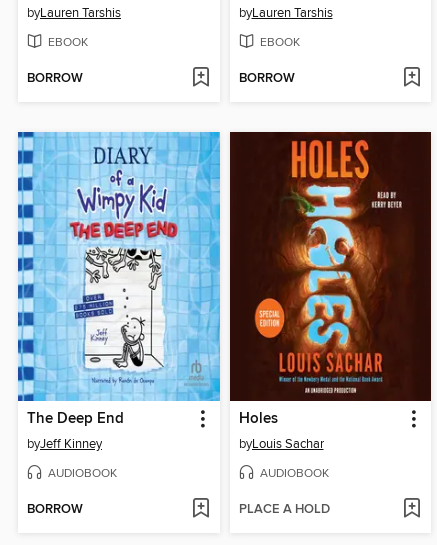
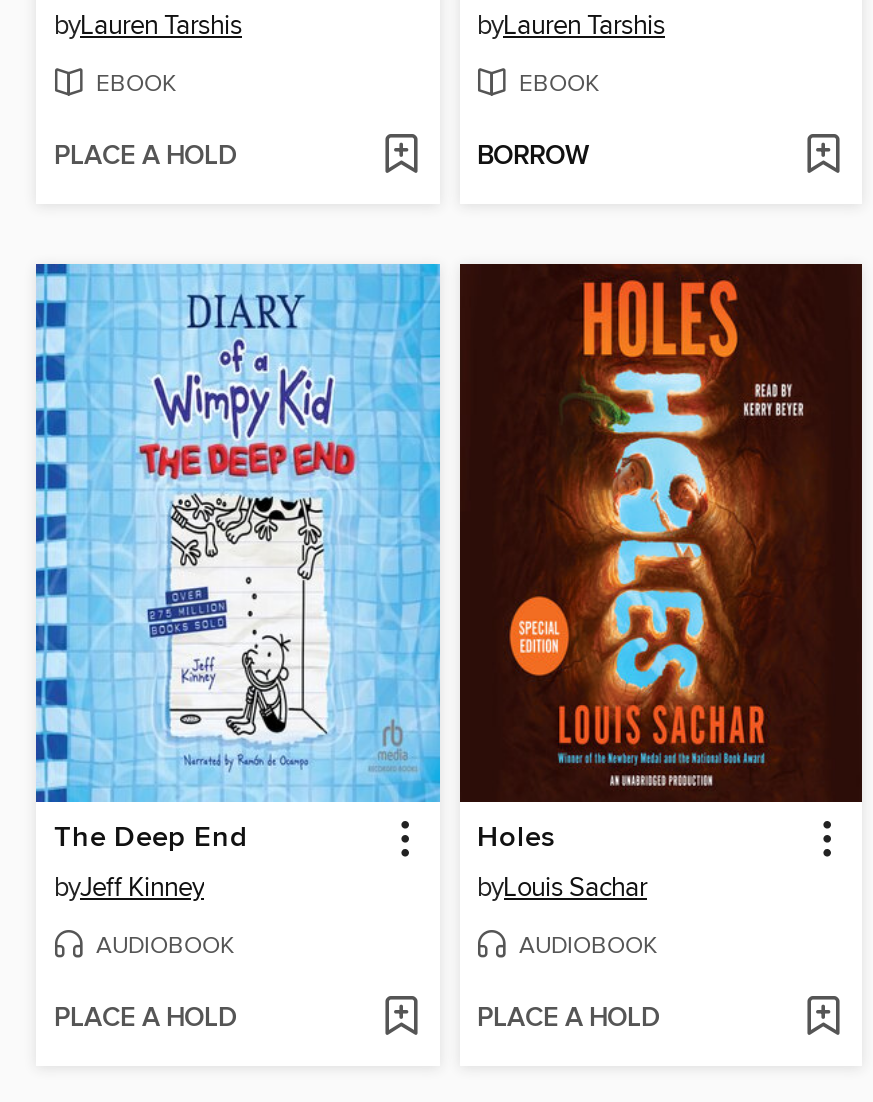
[27,70,83,87] BORROW -> [54,140,236,174] PLACE A HOLD
[27,501,83,518] BORROW -> [54,1003,236,1037] PLACE A HOLD

